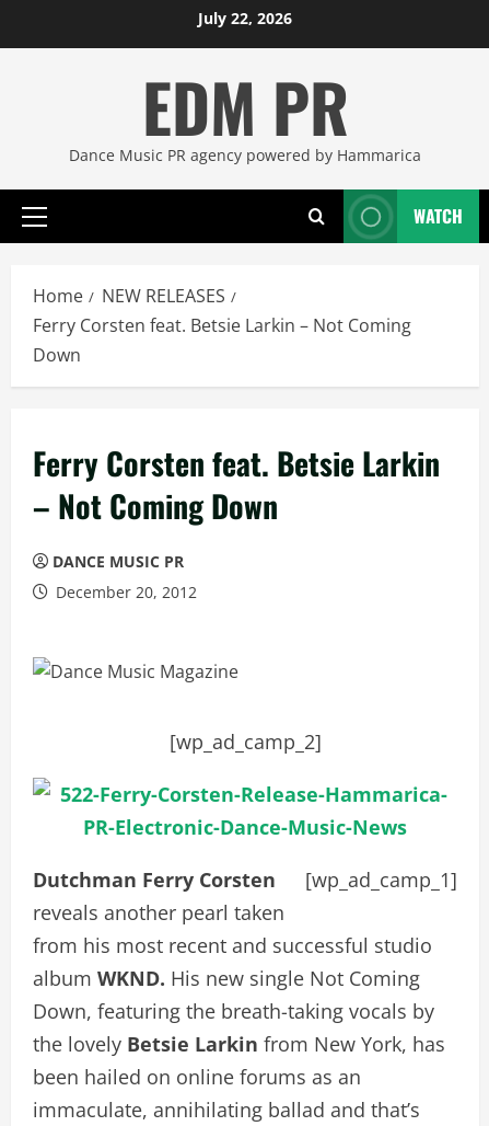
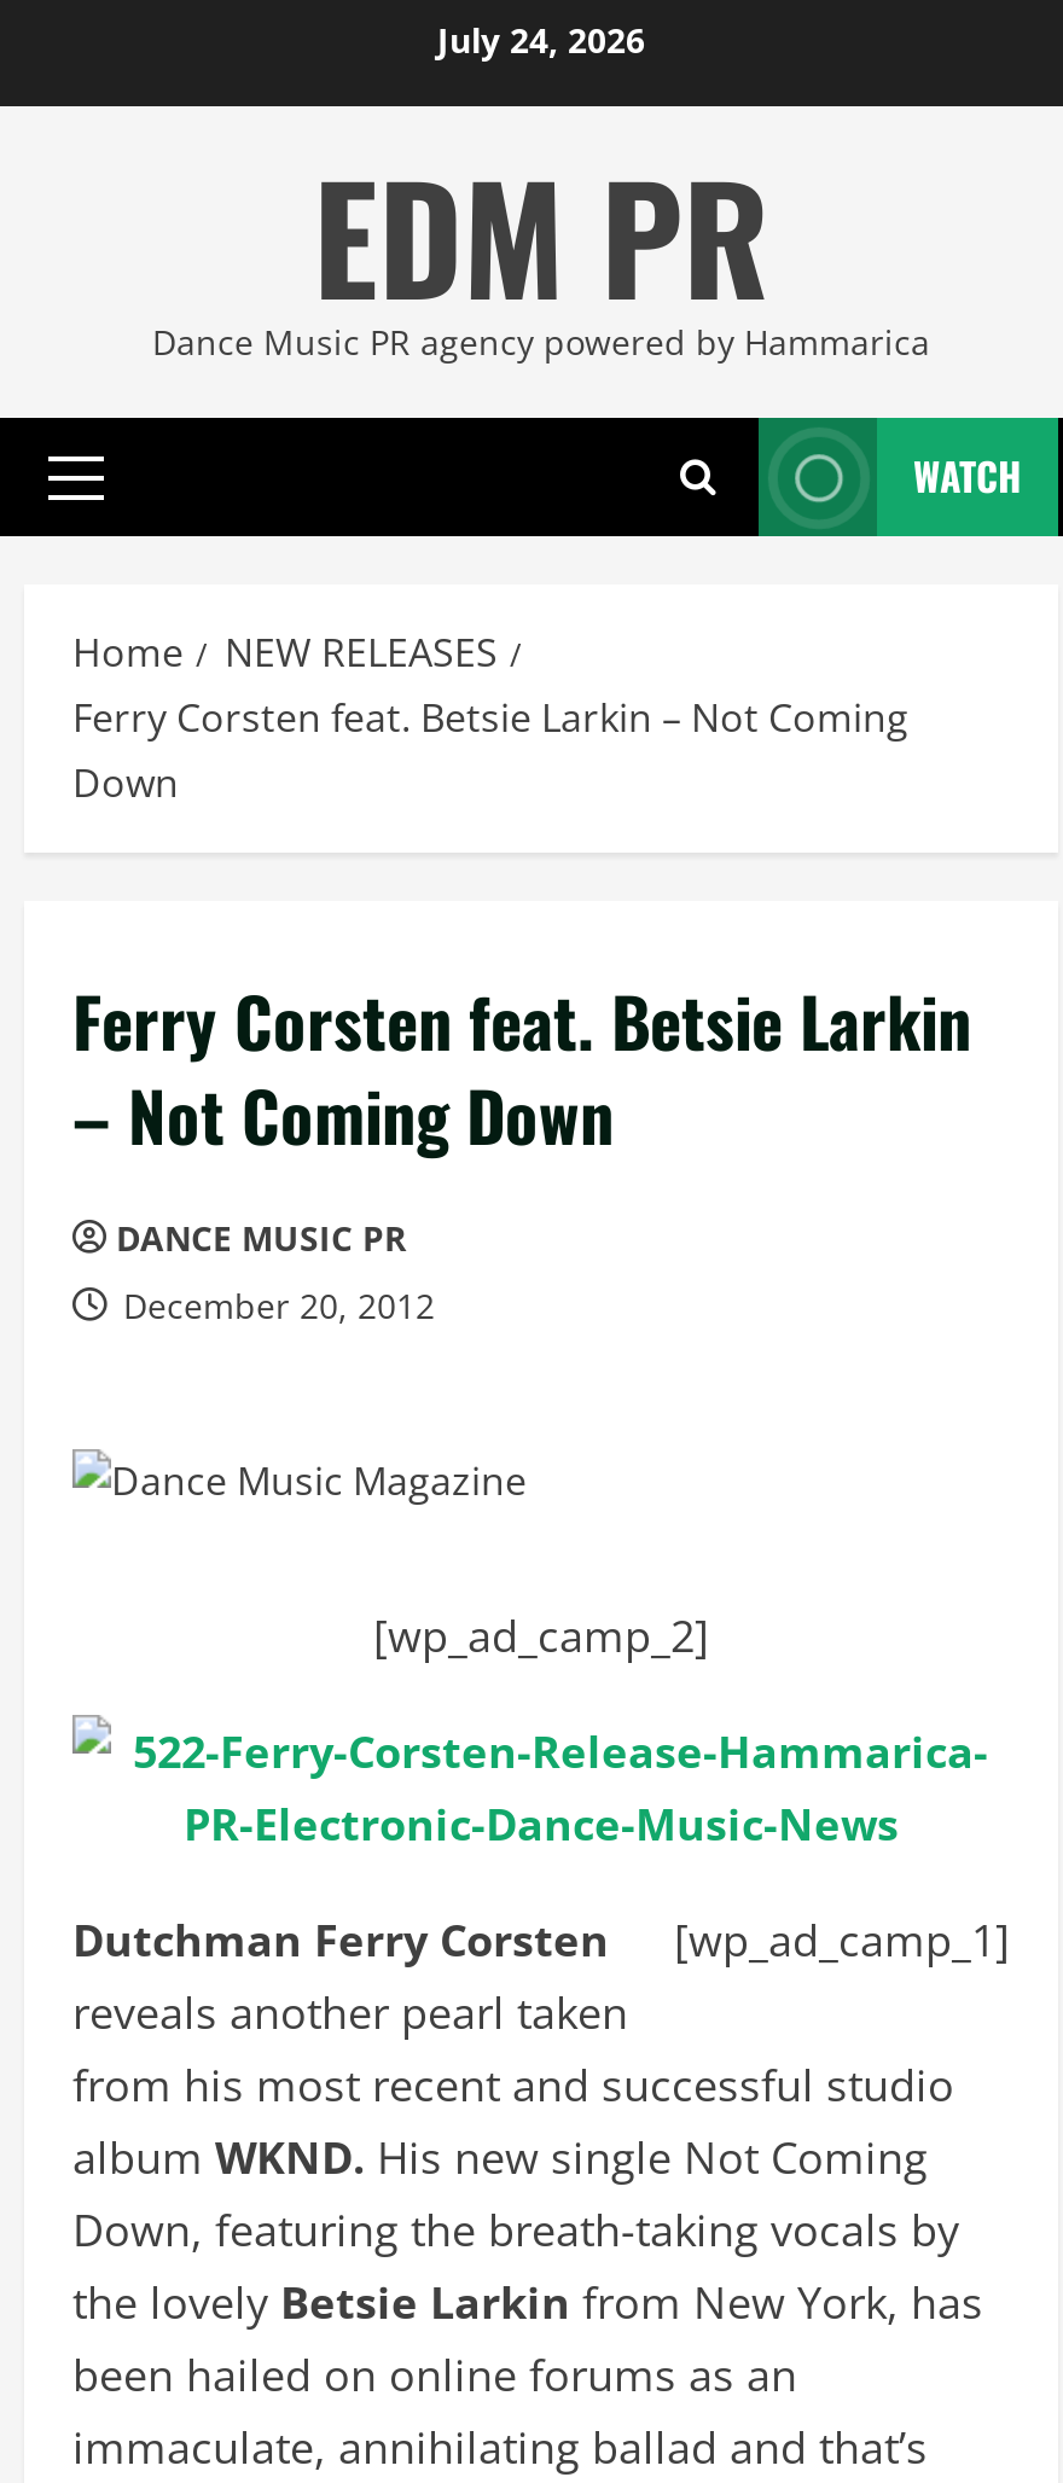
[198,8,292,28] July 22, 2026 -> [437,17,645,63] July 24, 2026

